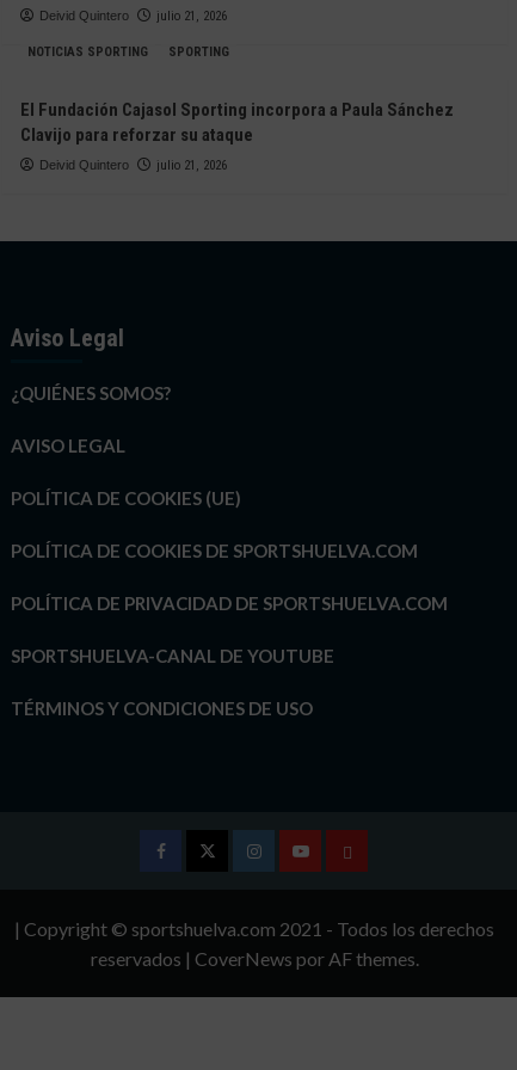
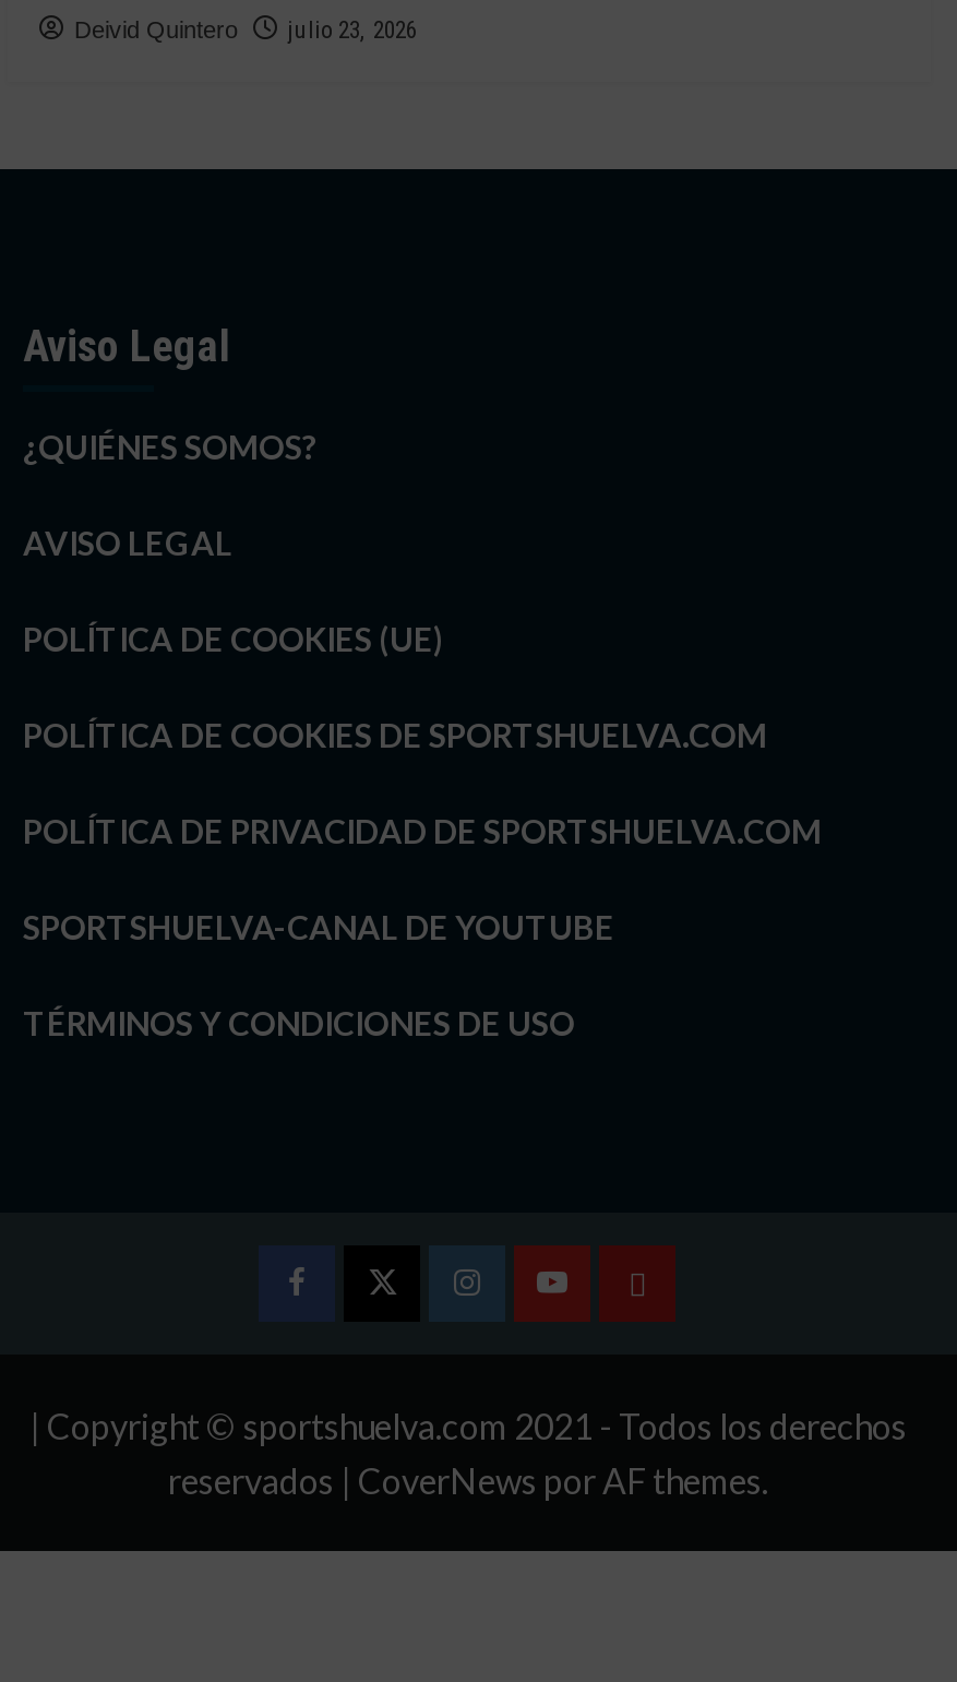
[20,9,453,174] julio 21, 2026 | NOTICIAS SPORTING | SPORTING | El Fundación Cajasol Sporting incorpora a Paula Sánchez | Clavijo para reforzar su ataque | Deivid Quintero | julio 21, 2026 -> [288,16,417,44] julio 23, 2026

